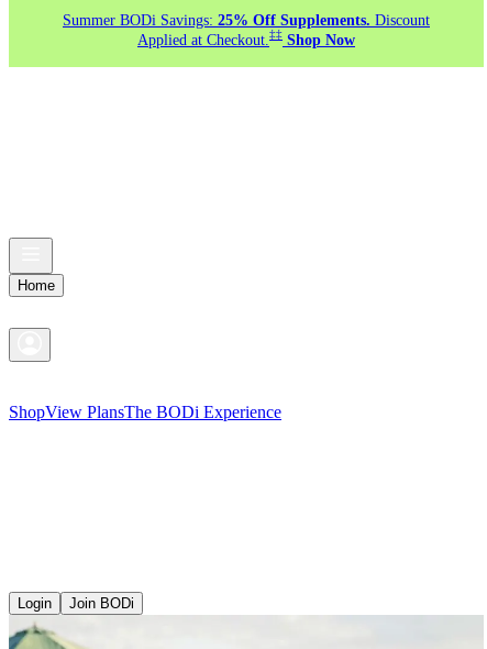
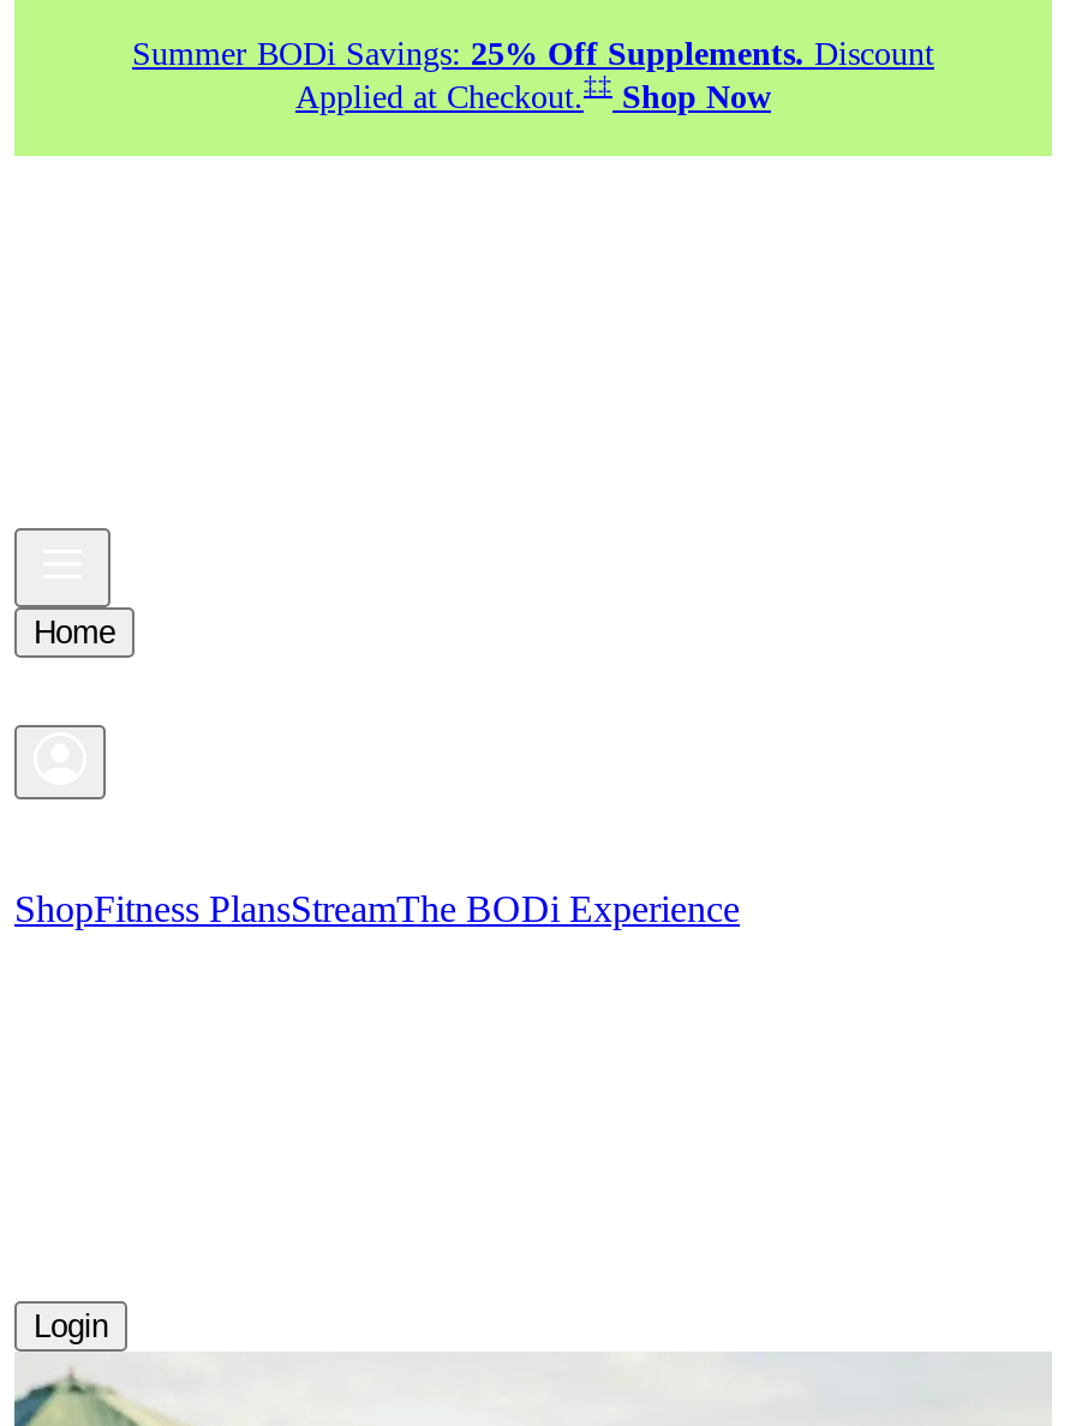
[9,403,281,421] ShopView PlansThe BODi Experience -> [14,888,740,929] ShopFitness PlansStreamThe BODi Experience
[69,595,134,612] Join BODi -> none

